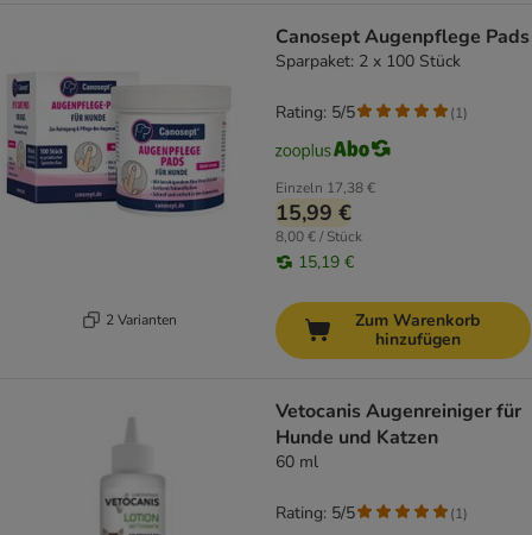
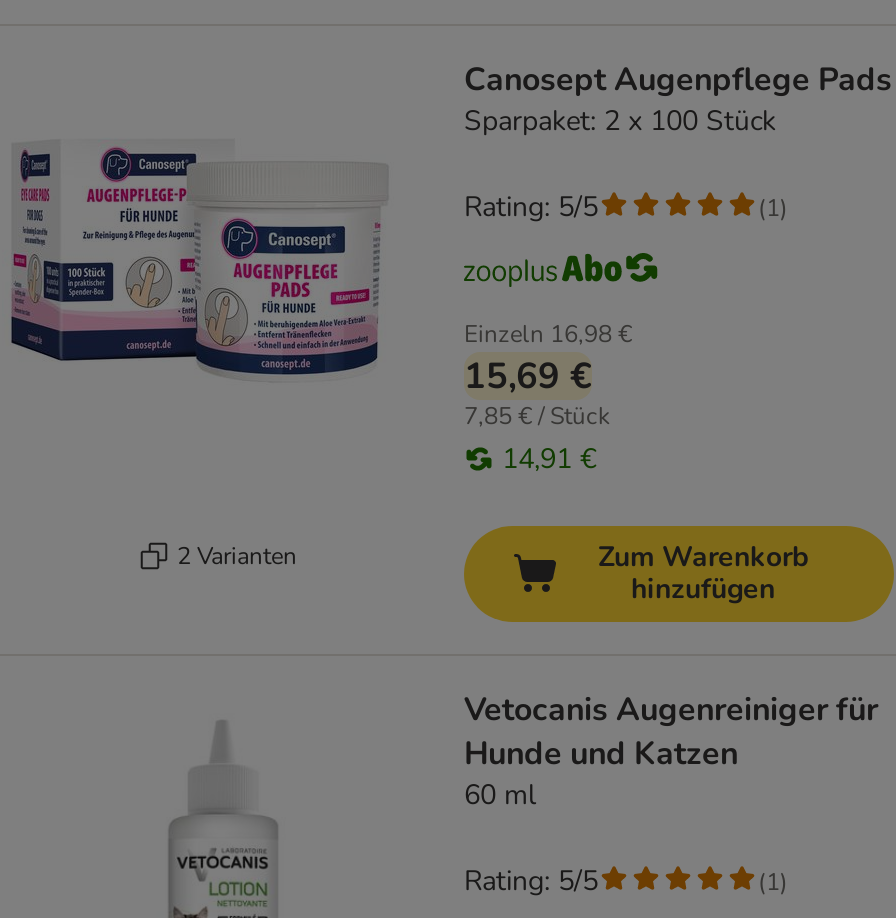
[275,178,375,197] Einzeln 17,38 € -> [464,318,632,350] Einzeln 16,98 €
[275,199,351,227] 15,99 € -> [464,352,592,400] 15,69 €
[275,227,362,246] 8,00 € / Stück -> [464,400,610,432] 7,85 € / Stück
[298,251,354,274] 15,19 € -> [502,440,596,478] 14,91 €

